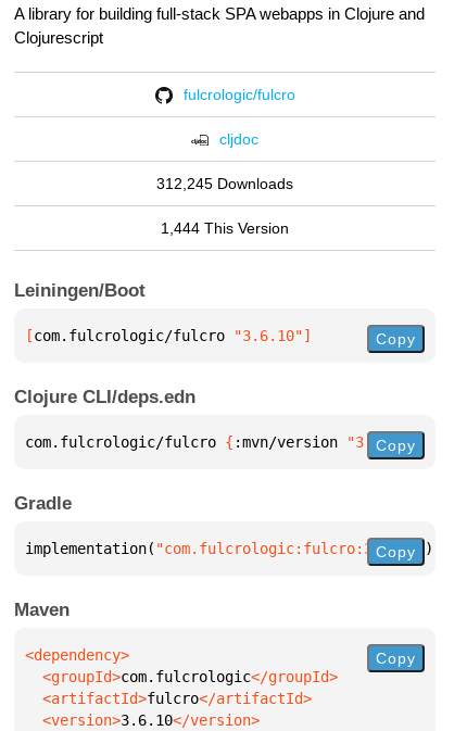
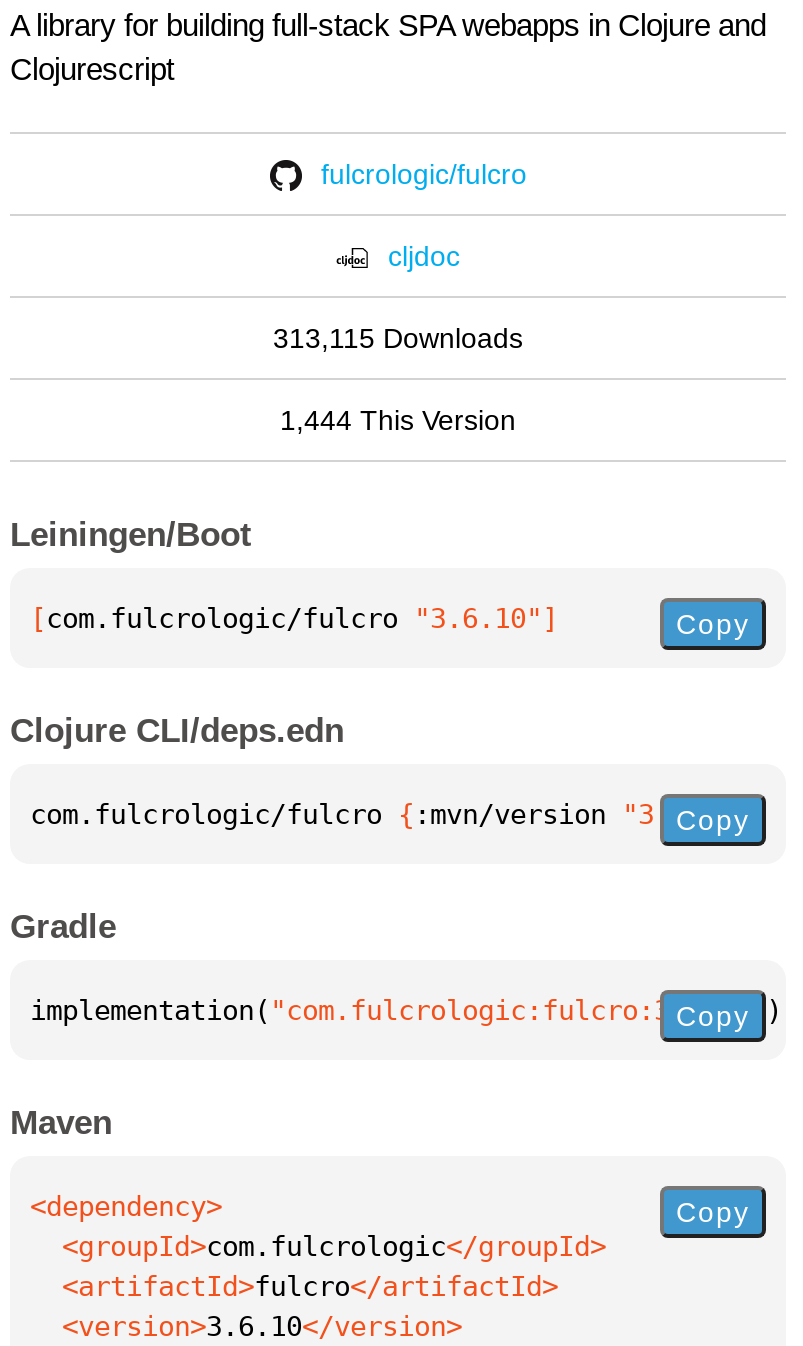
[156,175,293,192] 312,245 Downloads -> [273,322,523,354] 313,115 Downloads

